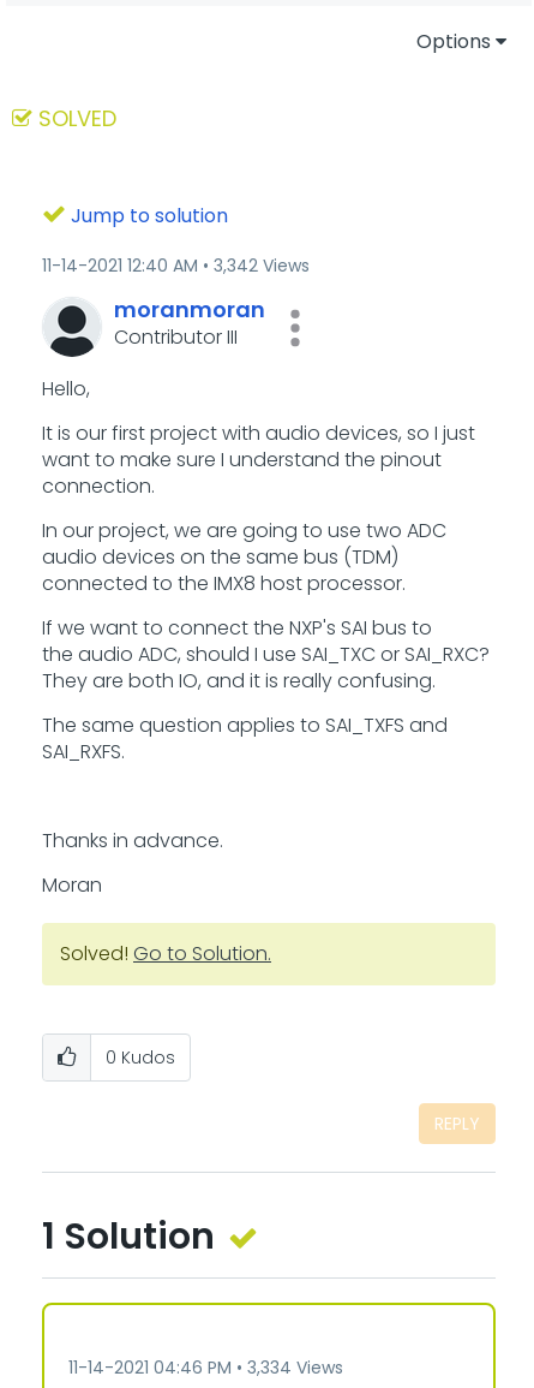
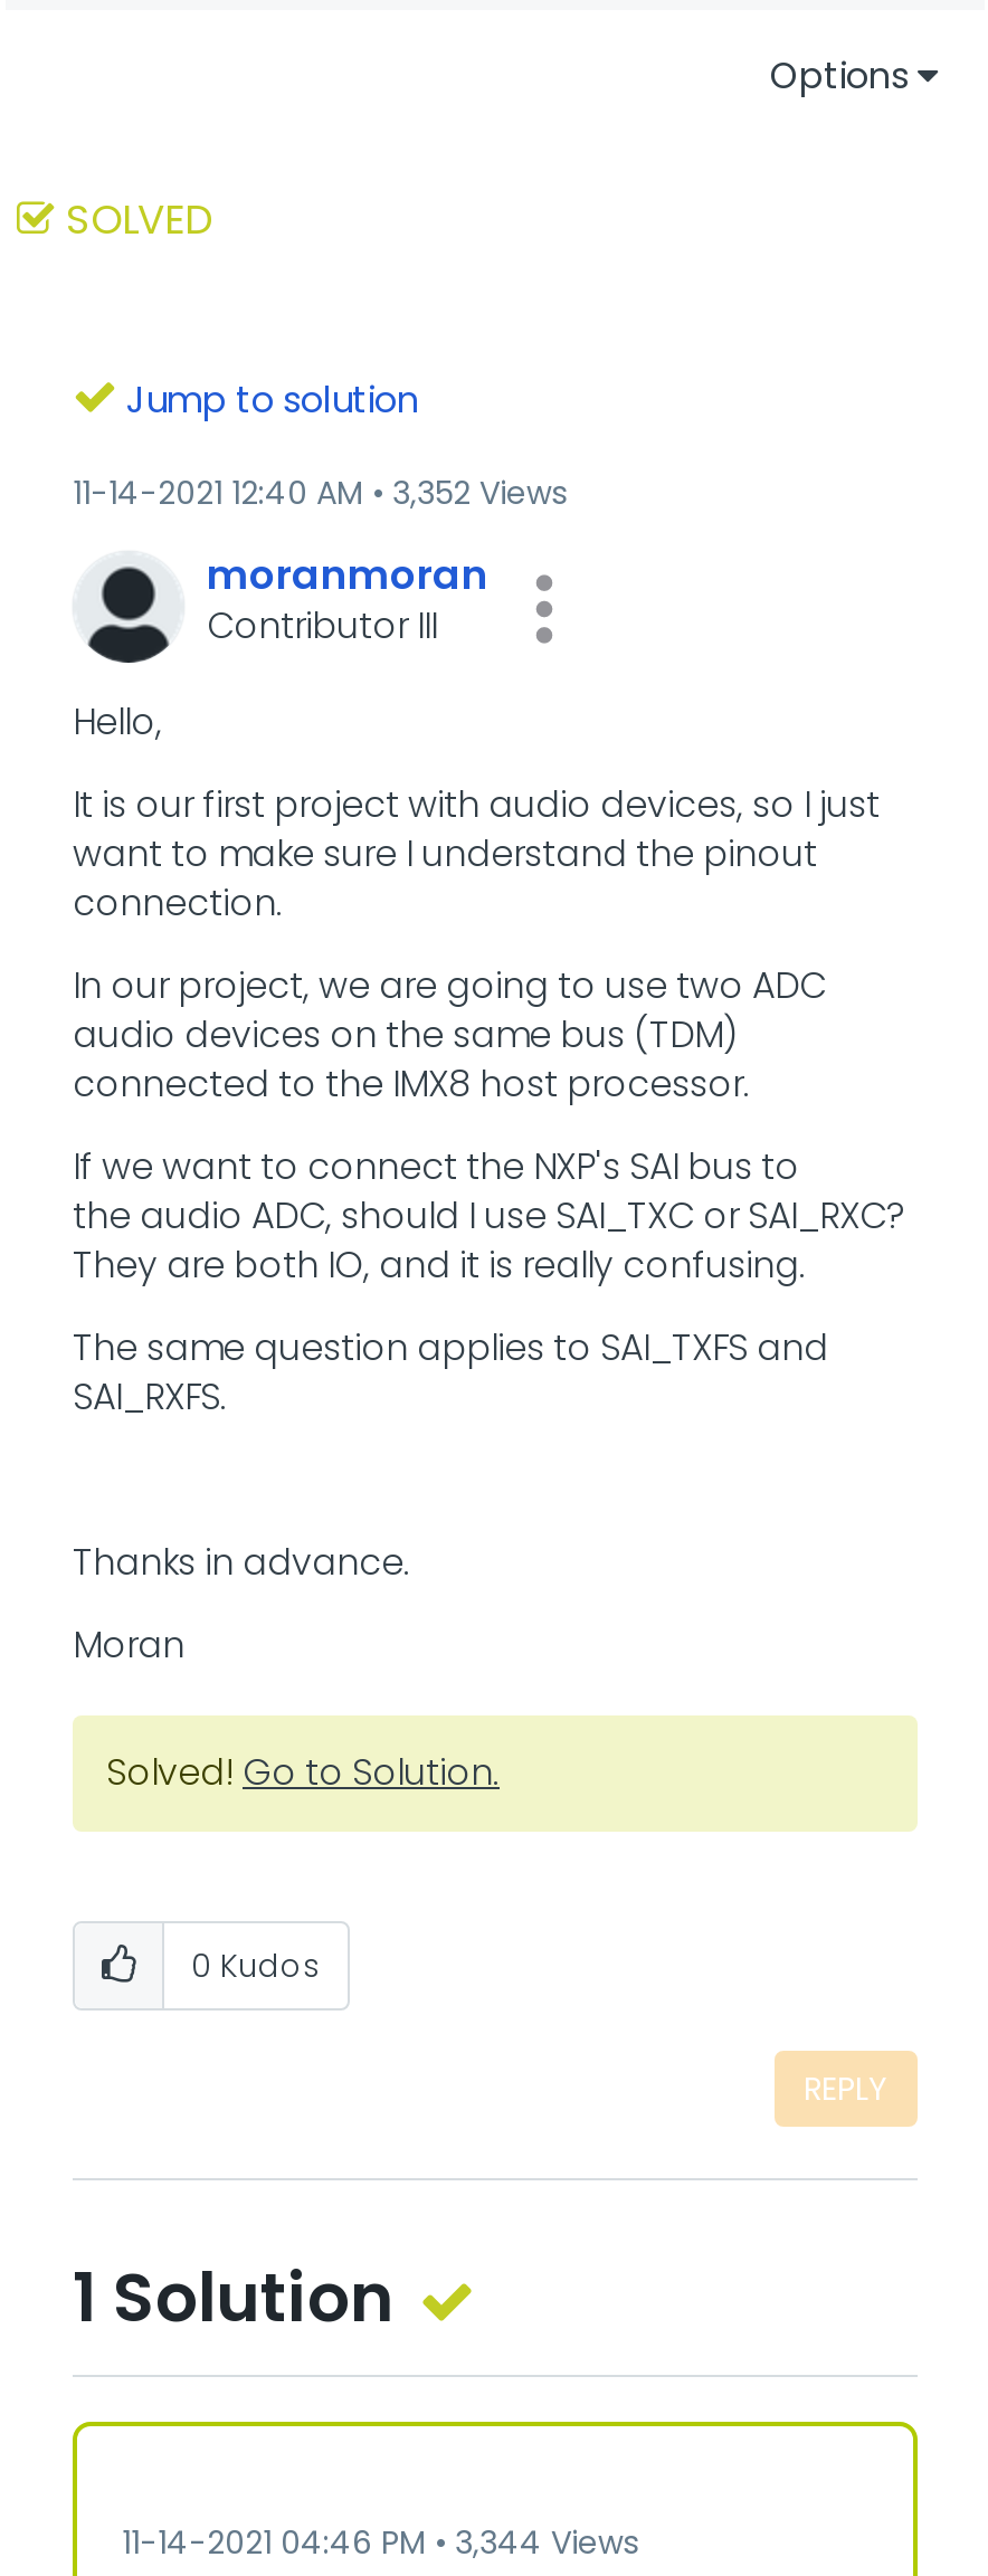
[214,254,310,278] 3,342 Views -> [392,470,567,515] 3,352 Views
[247,1356,343,1380] 3,334 Views -> [455,2520,638,2565] 3,344 Views

